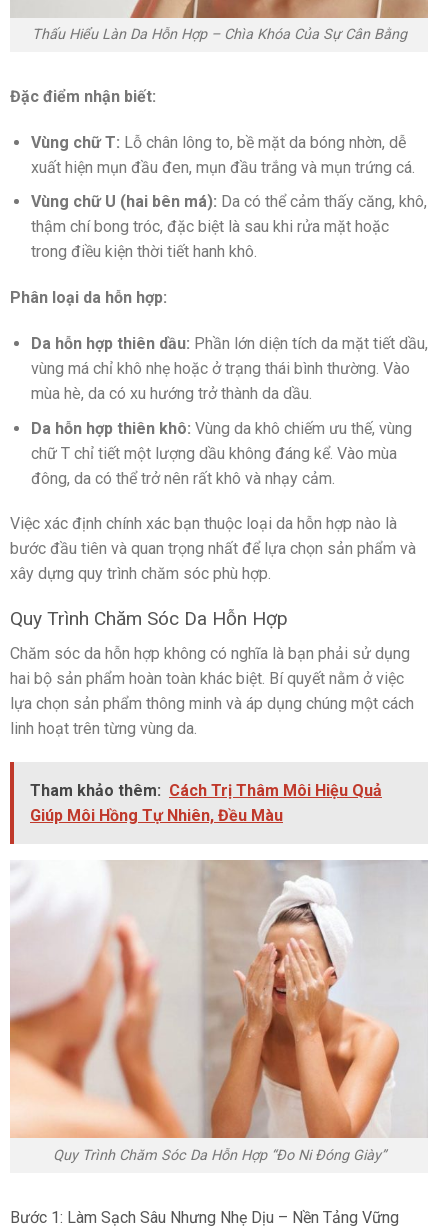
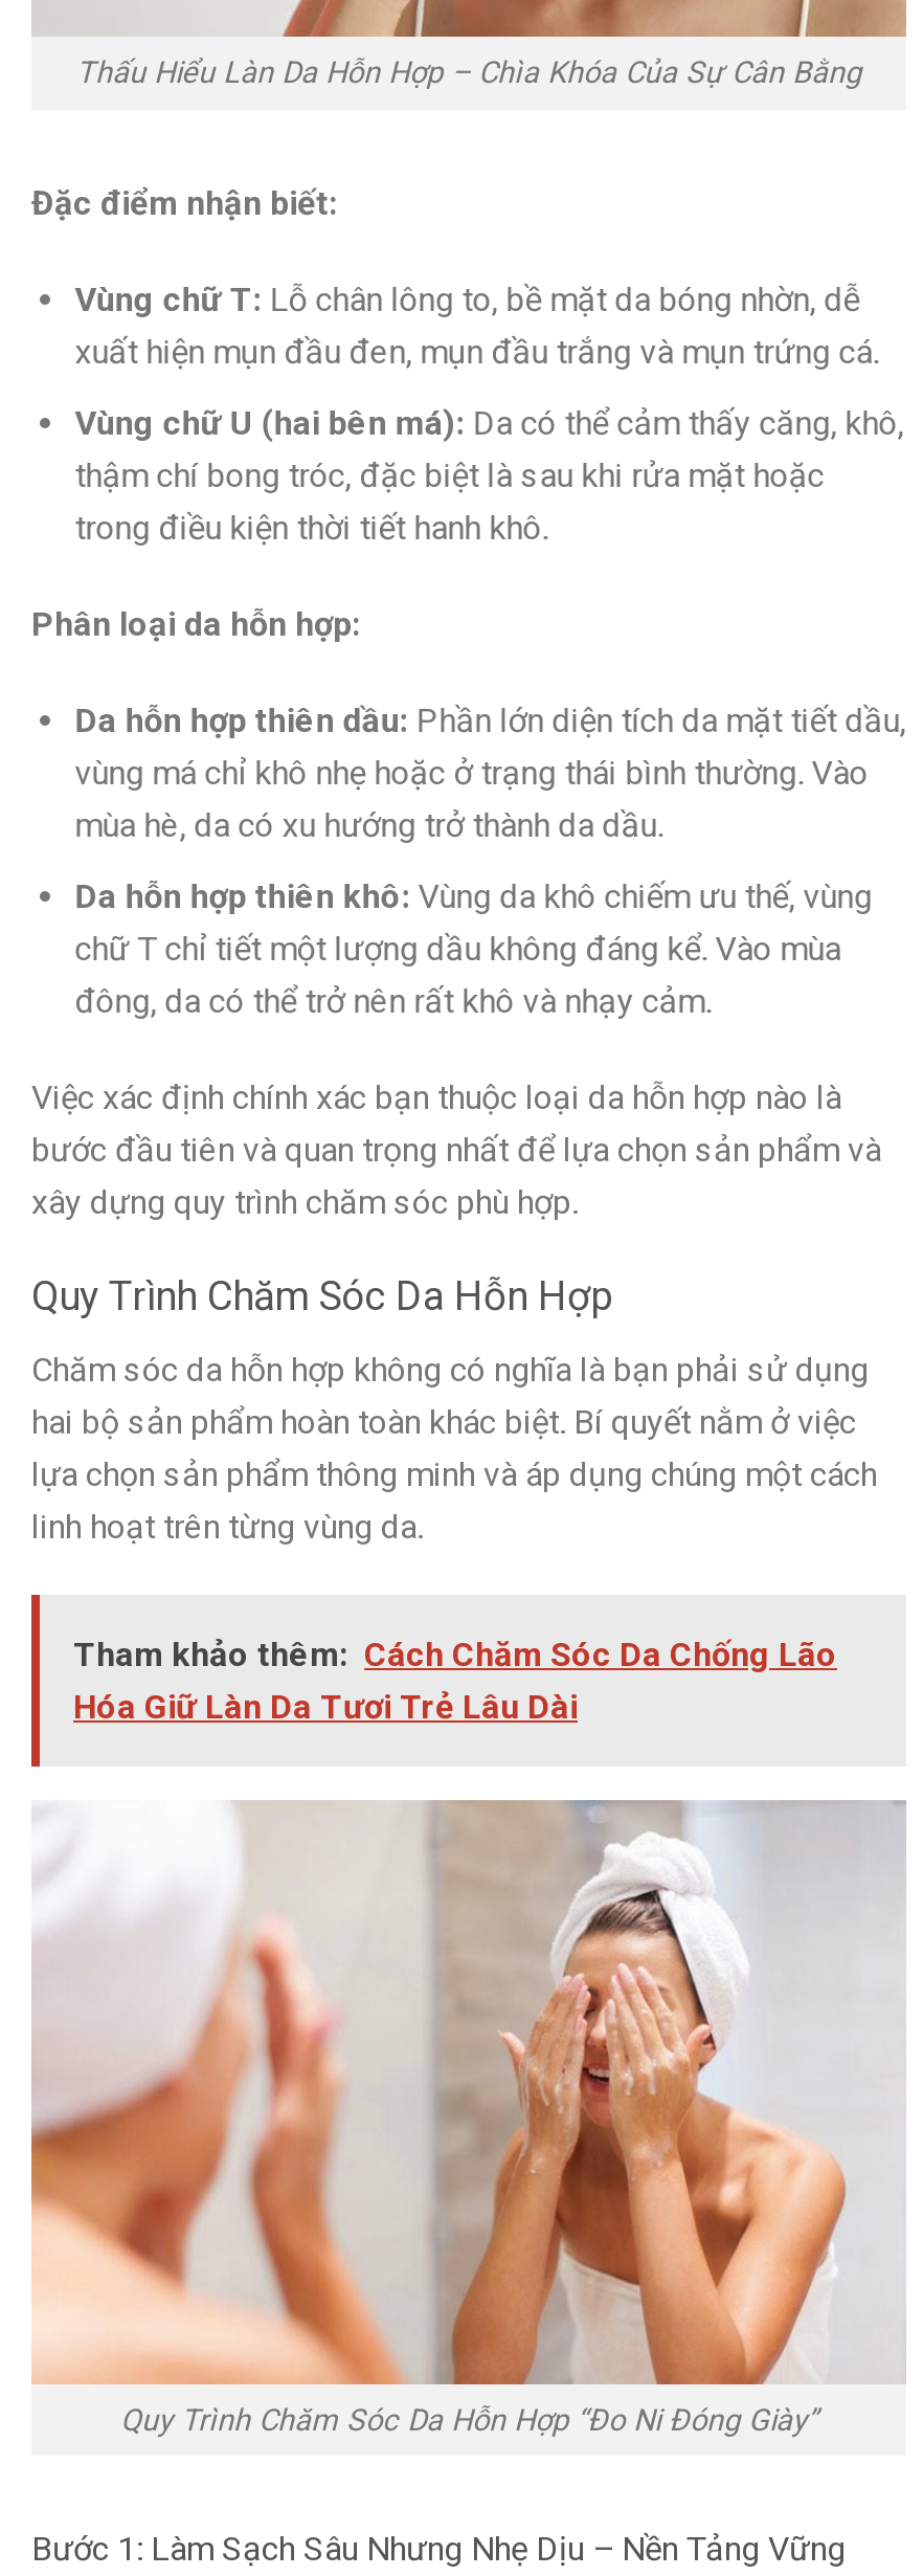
[30,781,382,825] Tham khảo thêm: Cách Trị Thâm Môi Hiệu Quả | Giúp Môi Hồng Tự Nhiên, Đều Màu -> [73,1635,837,1727] Tham khảo thêm: Cách Chăm Sóc Da Chống Lão | Hóa Giữ Làn Da Tươi Trẻ Lâu Dài

